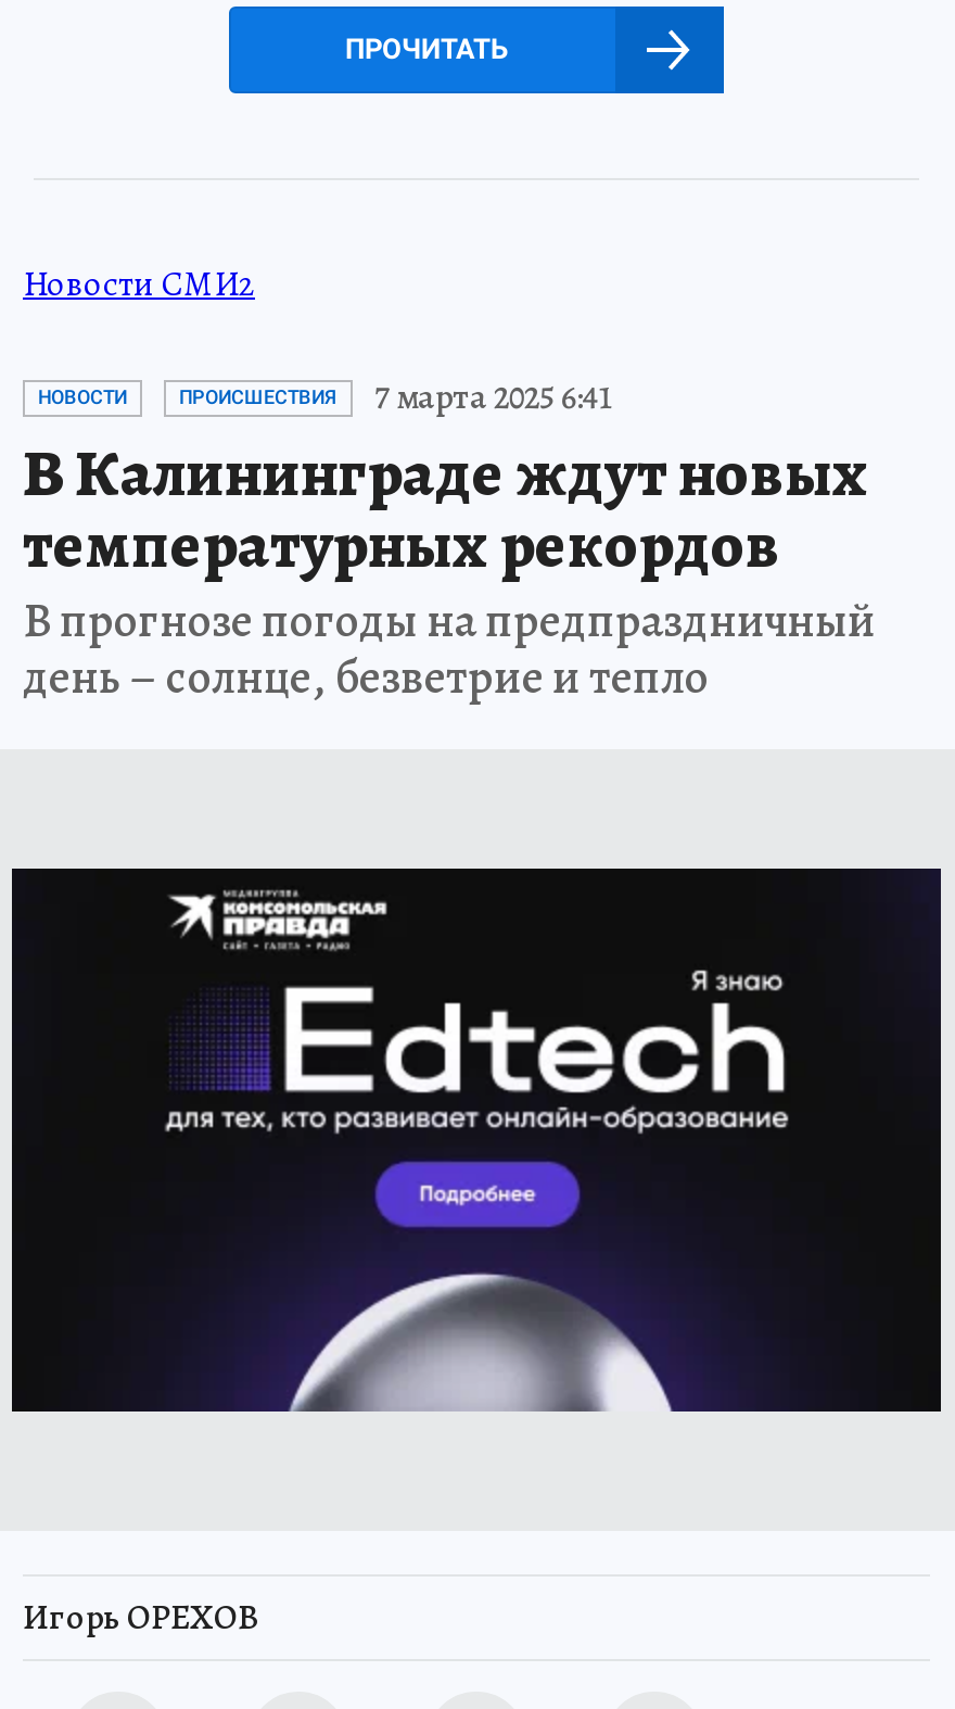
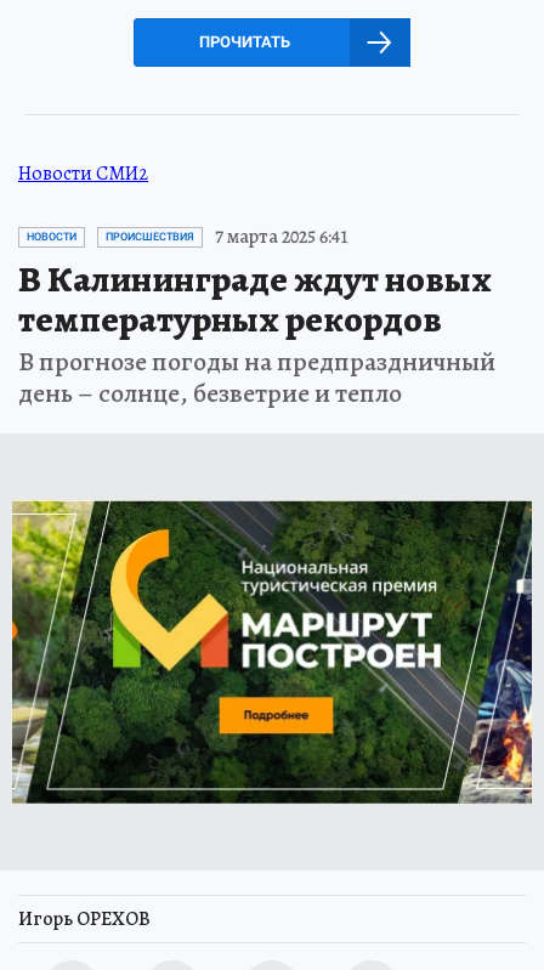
[10,866,943,1411] [image] -> [11,500,533,805] [image]

